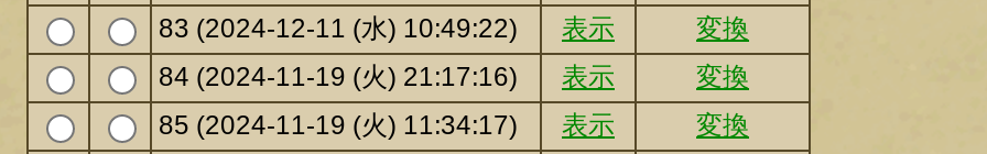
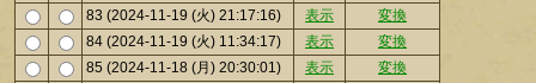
[159,13,615,44] 83 (2024-12-11 (水) 10:49:22) 表示 -> [86,7,334,24] 83 (2024-11-19 (火) 21:17:16) 表示
[159,62,615,92] 84 (2024-11-19 (火) 21:17:16) 表示 -> [86,33,334,50] 84 (2024-11-19 (火) 11:34:17) 表示
[159,110,615,141] 85 (2024-11-19 (火) 11:34:17) 表示 -> [86,59,334,76] 85 (2024-11-18 (月) 20:30:01) 表示

